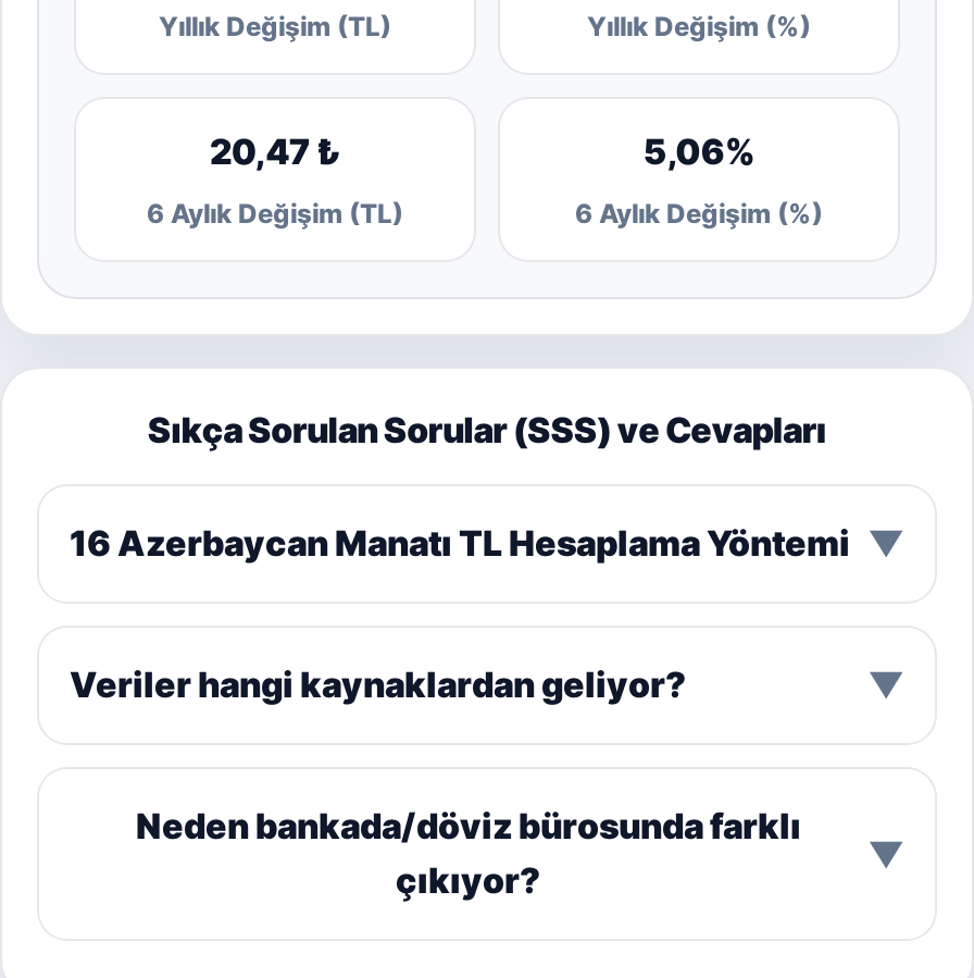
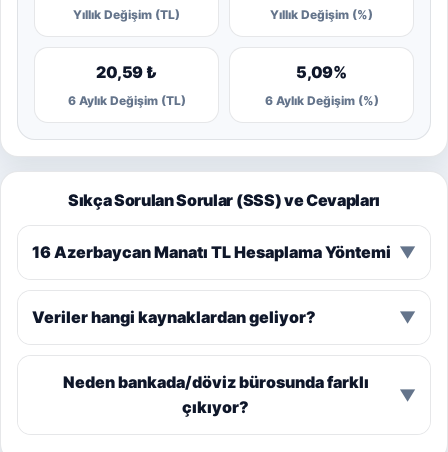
[210,129,340,173] 20,47 ₺ -> [96,62,157,82] 20,59 ₺
[643,129,755,173] 5,06% -> [296,62,347,82] 5,09%

